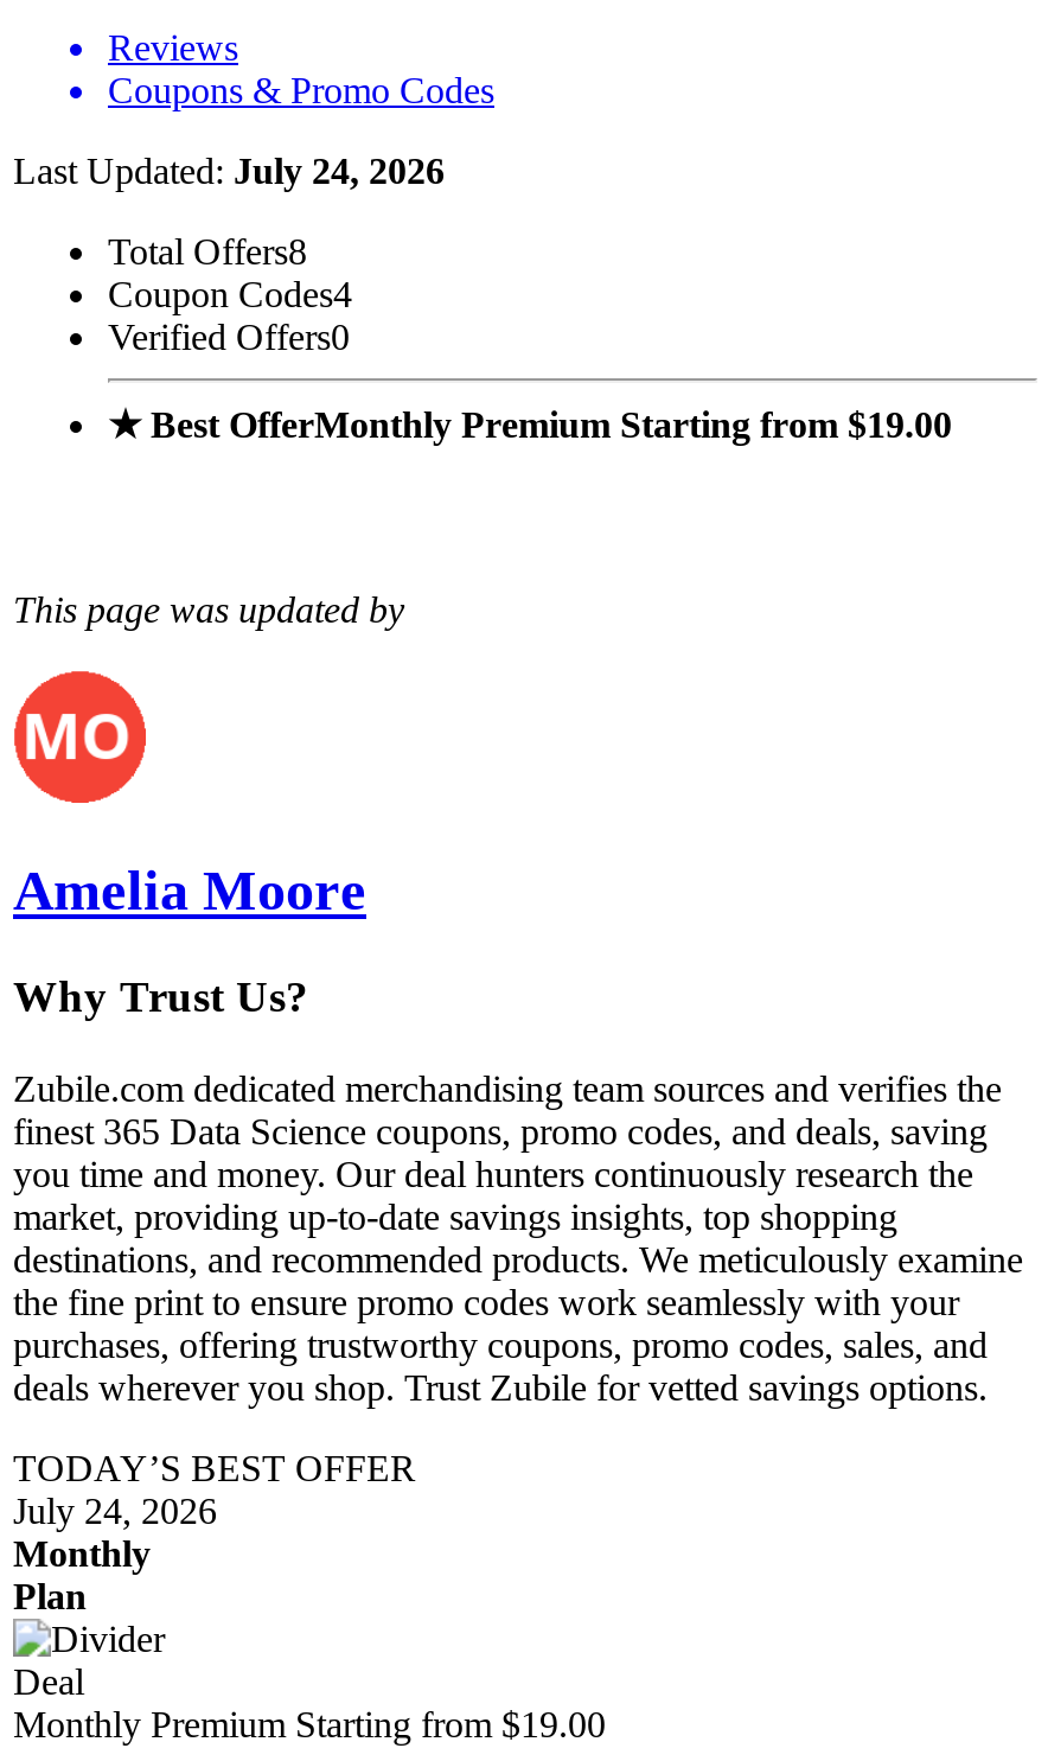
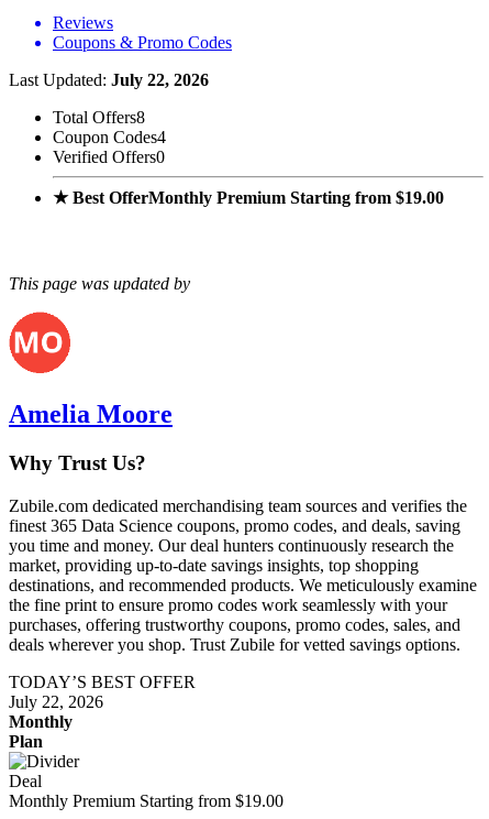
[13,151,445,192] Last Updated: July 24, 2026 -> [9,71,209,89] Last Updated: July 22, 2026
[13,1490,217,1530] July 24, 2026 -> [9,692,103,711] July 22, 2026

